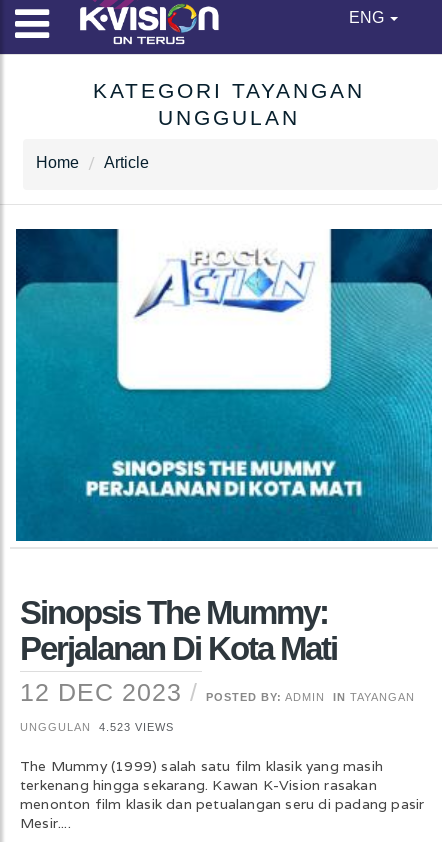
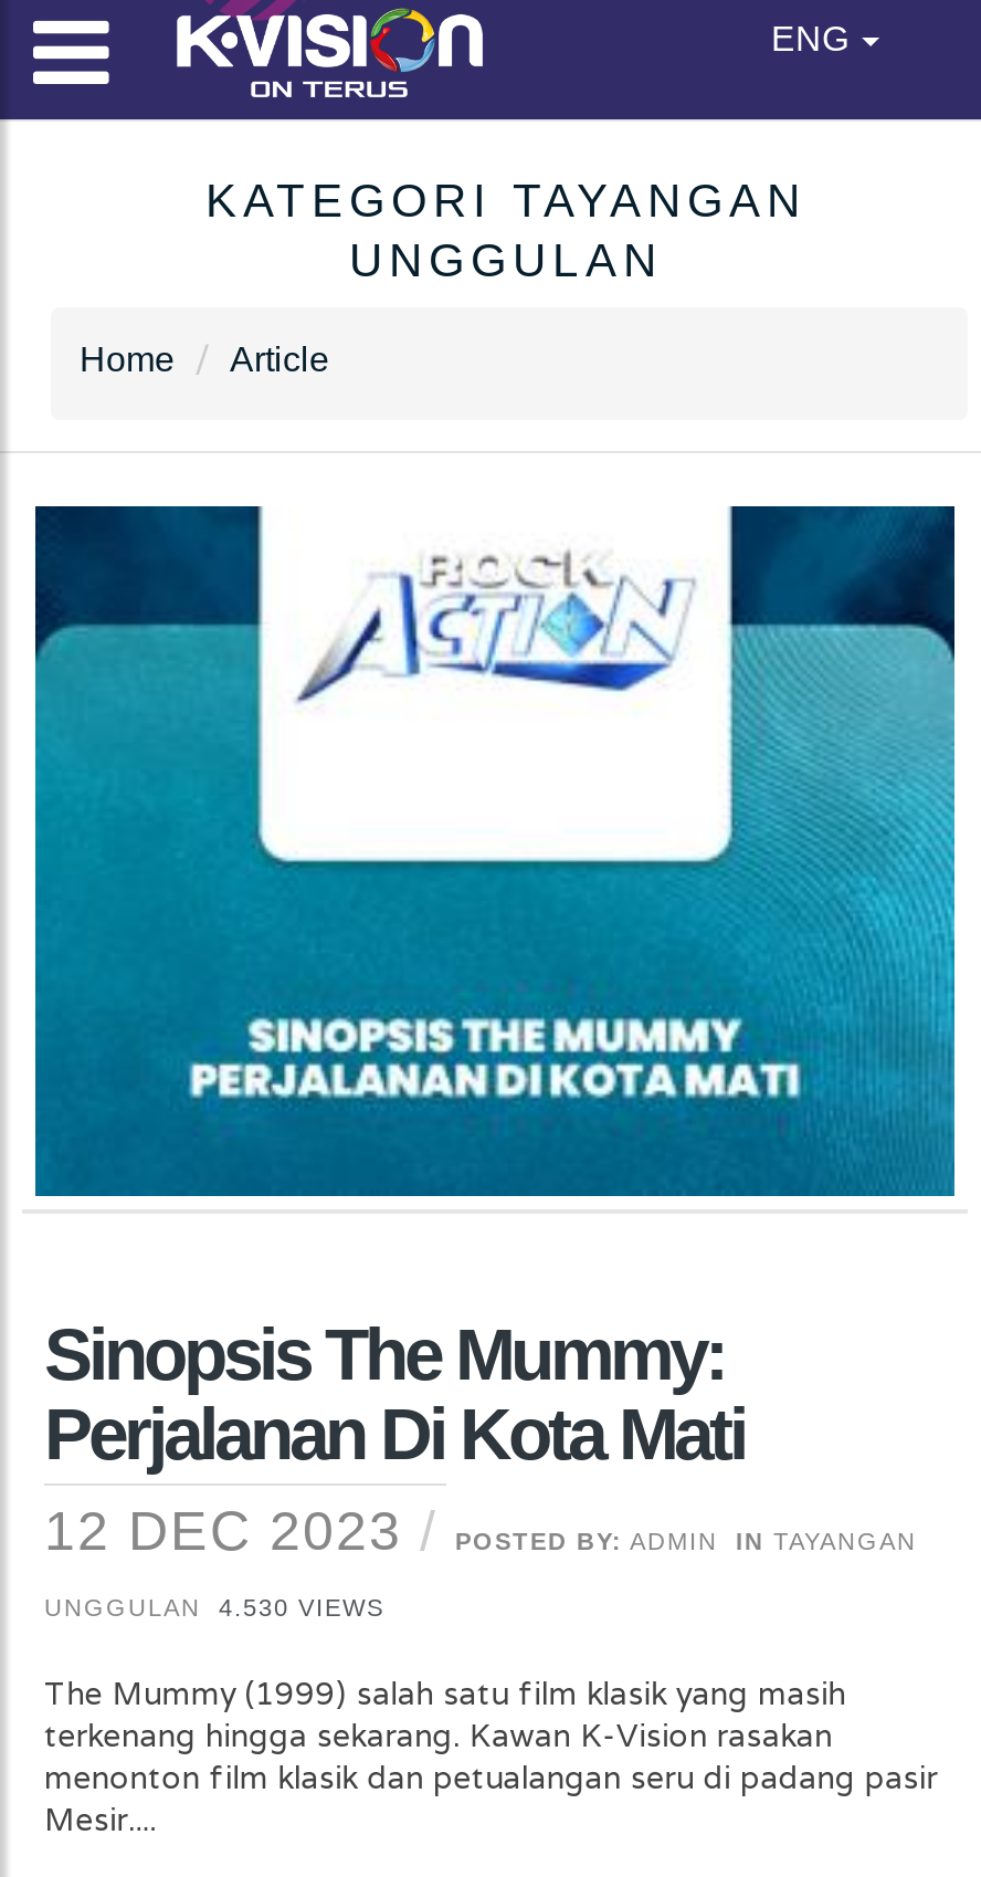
[20,721,174,733] UNGGULAN 4.523 VIEWS -> [44,1594,384,1621] UNGGULAN 4.530 VIEWS

